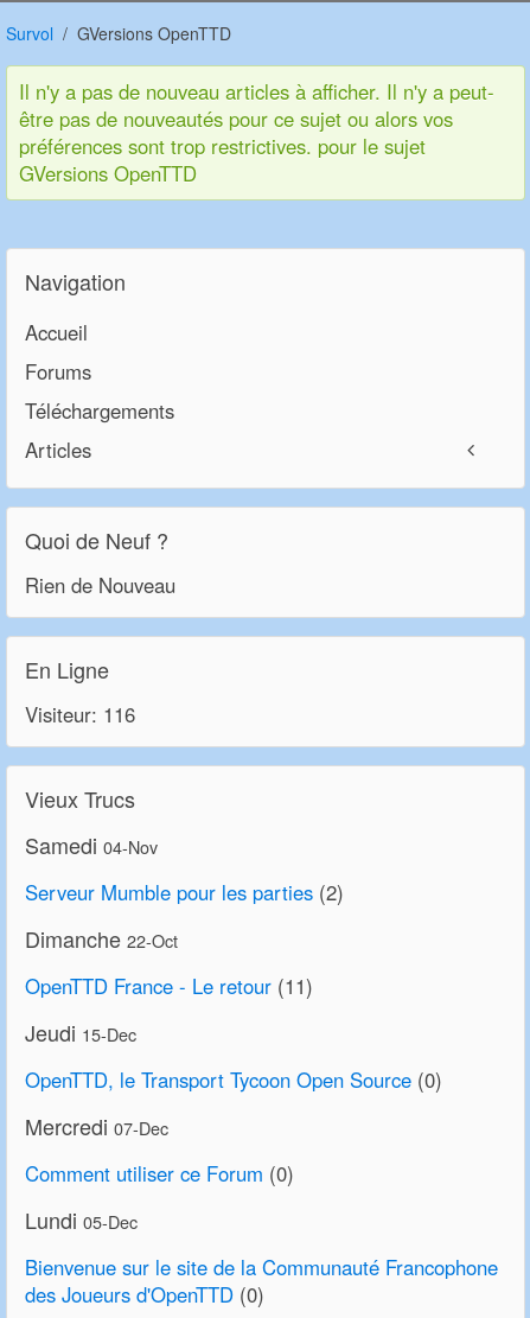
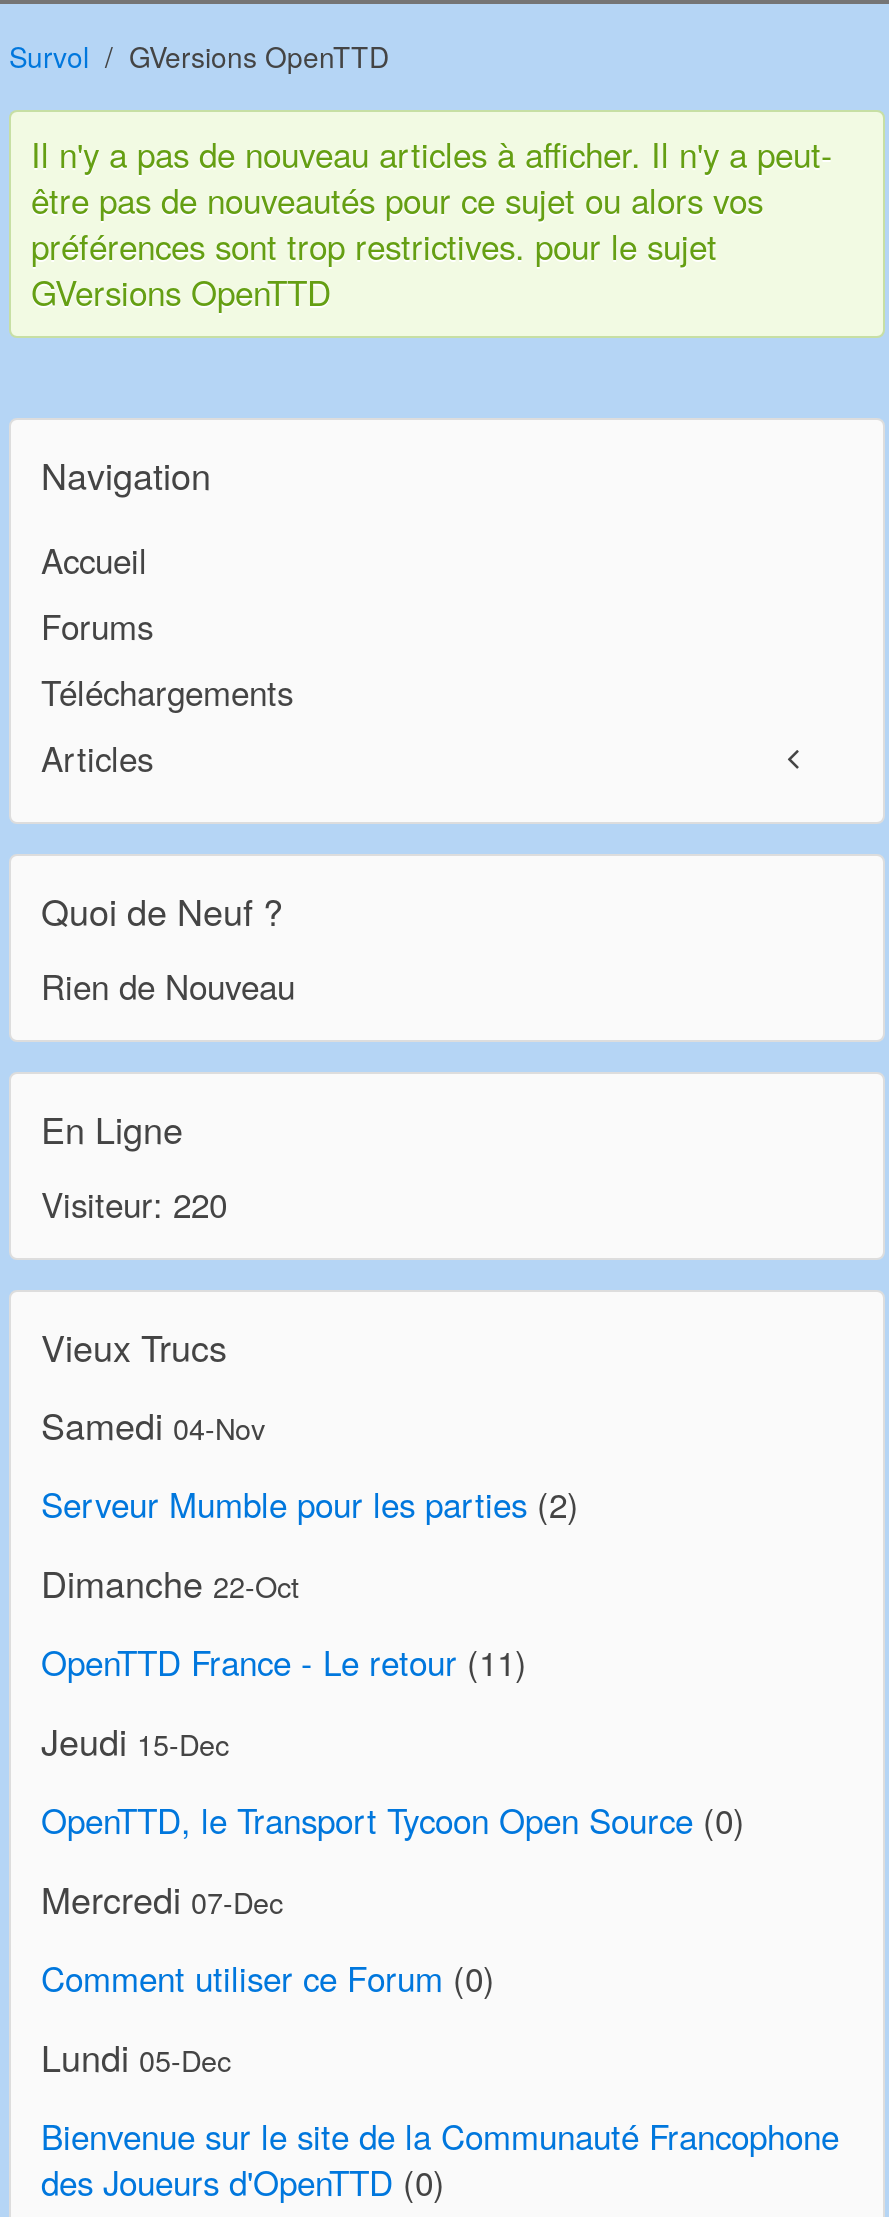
[25,700,135,728] Visiteur: 116 -> [41,1180,227,1228] Visiteur: 220

